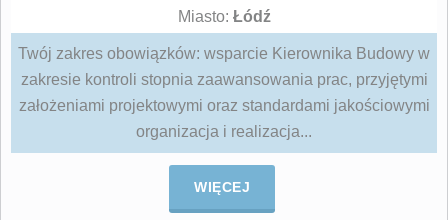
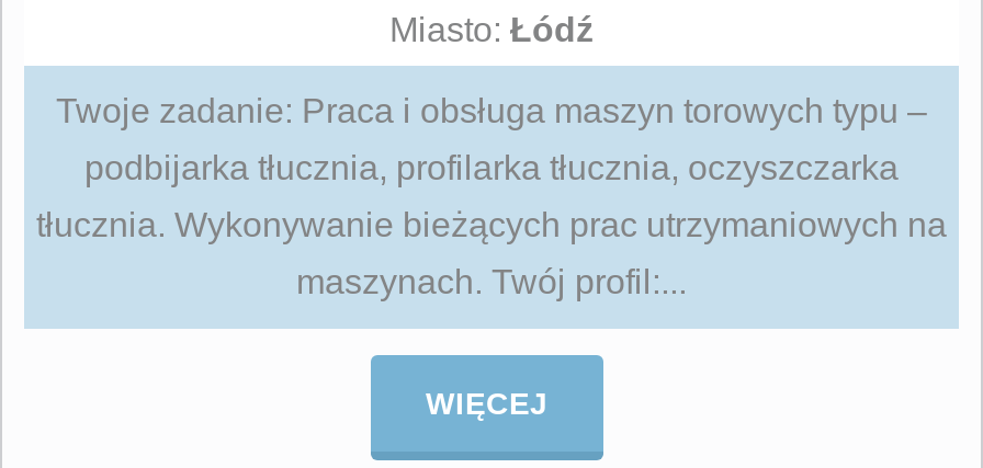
[18,45,430,62] Twój zakres obowiązków: wsparcie Kierownika Budowy w -> [56,92,927,129] Twoje zadanie: Praca i obsługa maszyn torowych typu –
[20,71,427,88] zakresie kontroli stopnia zaawansowania prac, przyjętymi -> [84,149,899,186] podbijarka tłucznia, profilarka tłucznia, oczyszczarka
[18,97,429,114] założeniami projektowymi oraz standardami jakościowymi -> [36,206,947,243] tłucznia. Wykonywanie bieżących prac utrzymaniowych na
[136,123,312,140] organizacja i realizacja... -> [296,263,687,300] maszynach. Twój profil:...

